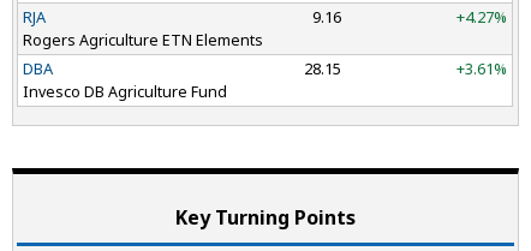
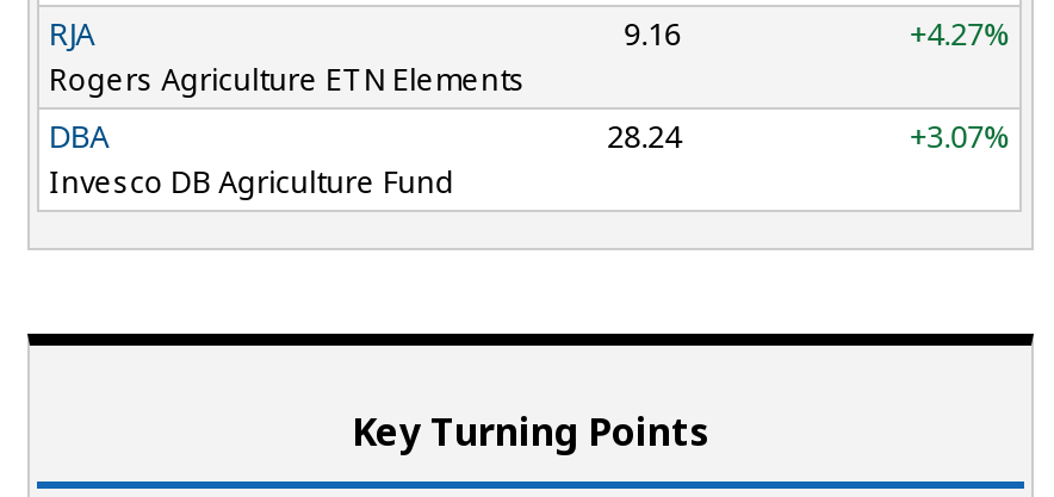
[304,58,341,79] 28.15 -> [607,115,681,158] 28.24
[457,58,507,79] +3.61% -> [910,115,1010,158] +3.07%

